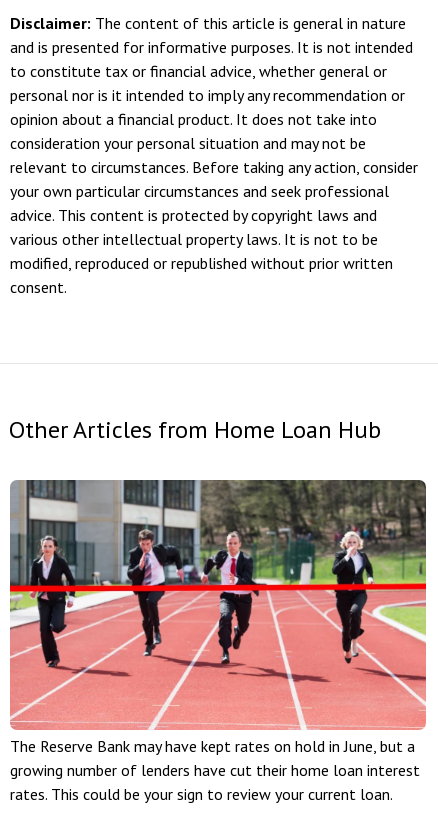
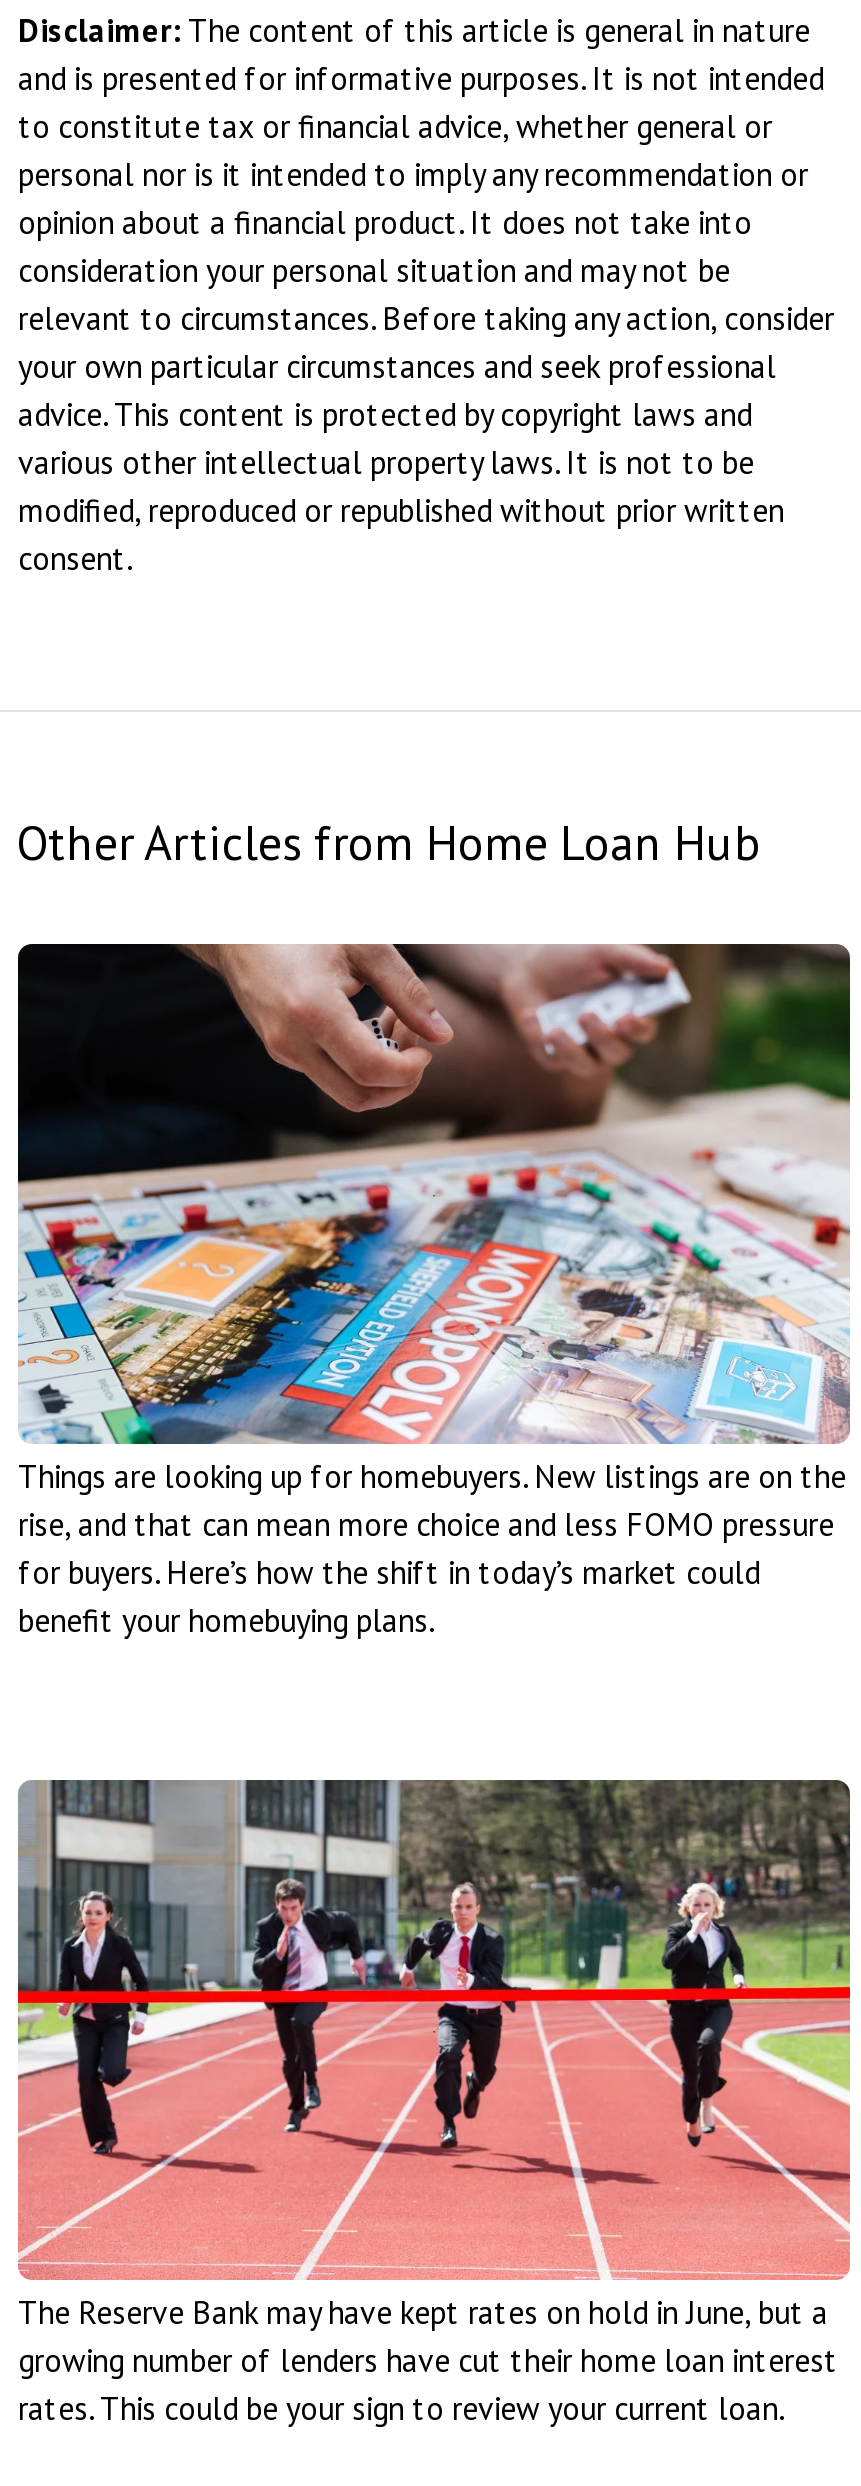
none -> [16,942,852,1640] [image] | Things are looking up for homebuyers. New listings are on the | rise, and that can mean more choice and less FOMO pressure | for buyers. Here’s how the shift in today’s market could | benefit your homebuying plans.

